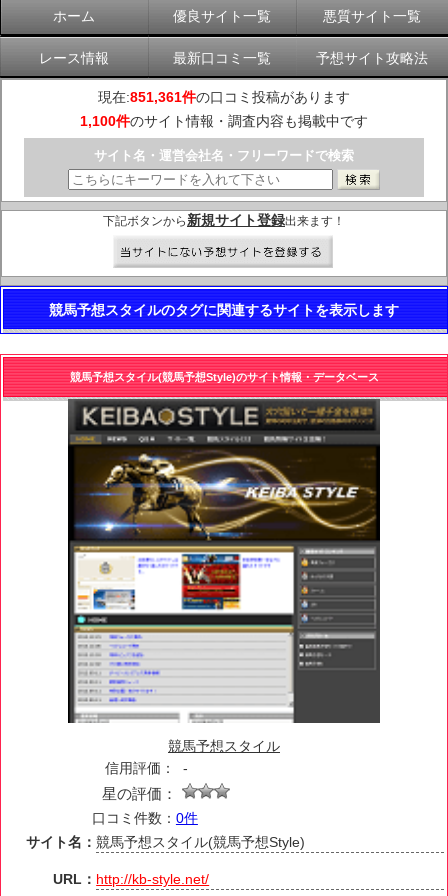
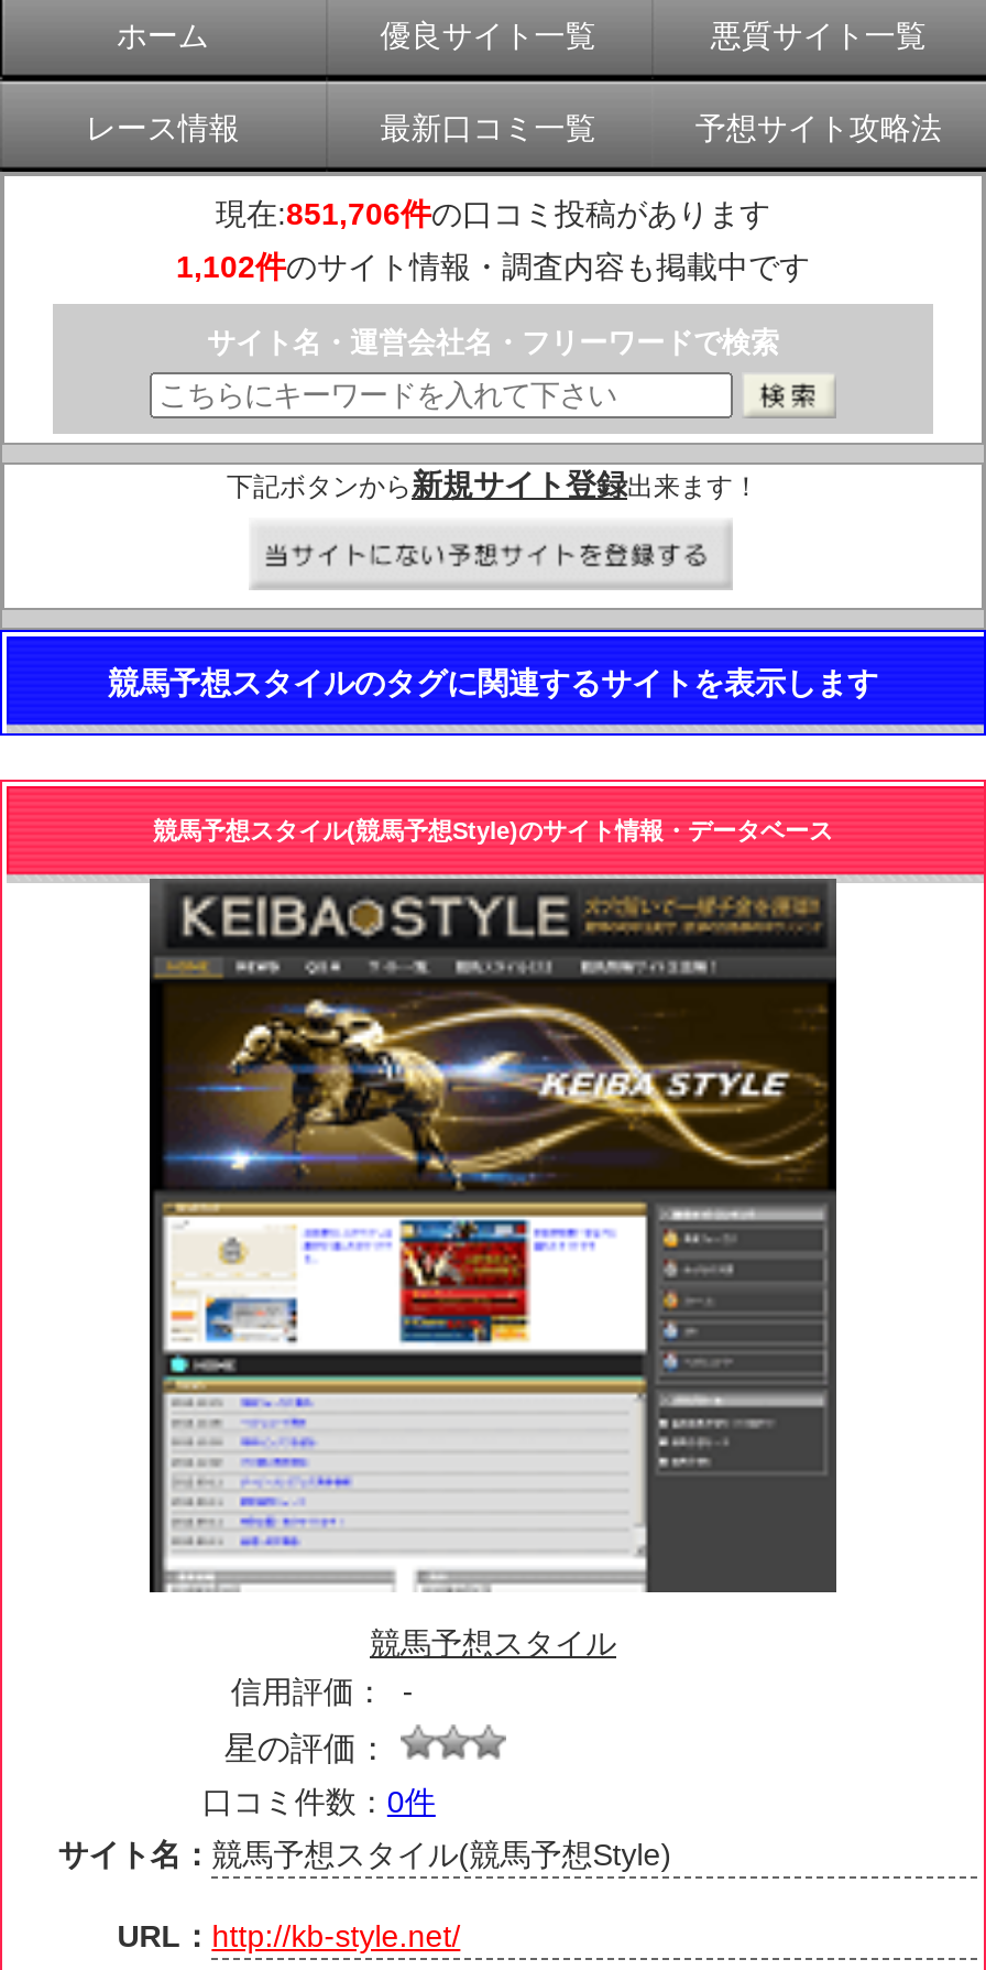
[98,89,350,105] 現在:851,361件の口コミ投稿があります -> [216,196,770,231] 現在:851,706件の口コミ投稿があります
[80,113,368,129] 1,100件のサイト情報・調査内容も掲載中です -> [176,249,810,284] 1,102件のサイト情報・調査内容も掲載中です

